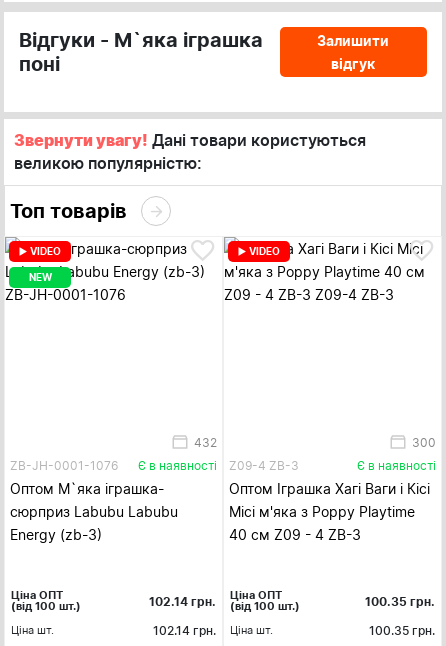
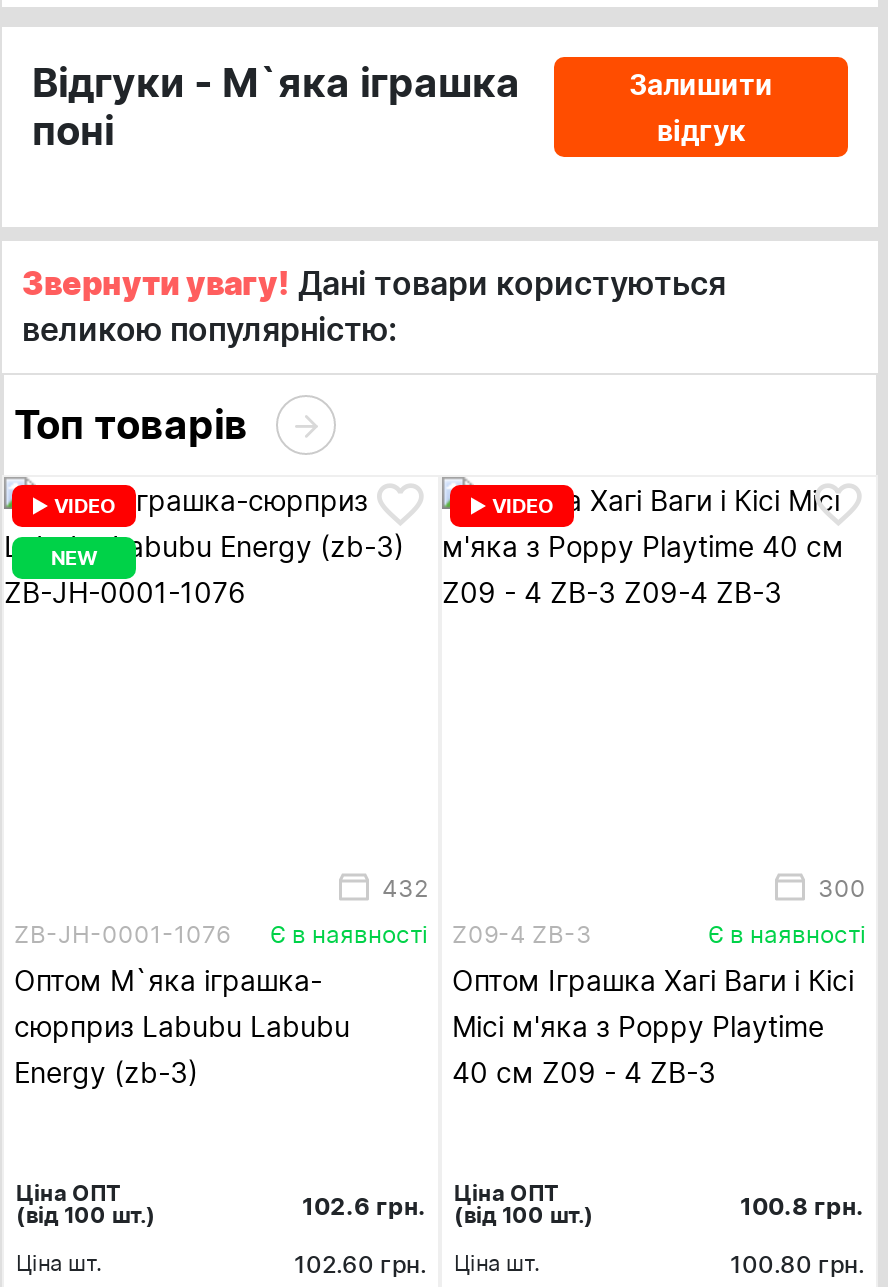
[149,587,300,612] 102.14 грн. Ціна ОПТ (від 100 шт.) -> [302,1178,594,1228] 102.6 грн. Ціна ОПТ (від 100 шт.)
[365,593,435,608] 100.35 грн. -> [740,1190,864,1220] 100.8 грн.
[153,622,273,637] 102.14 грн. Ціна шт. -> [294,1248,540,1278] 102.60 грн. Ціна шт.
[369,622,435,637] 100.35 грн. -> [730,1248,864,1278] 100.80 грн.

